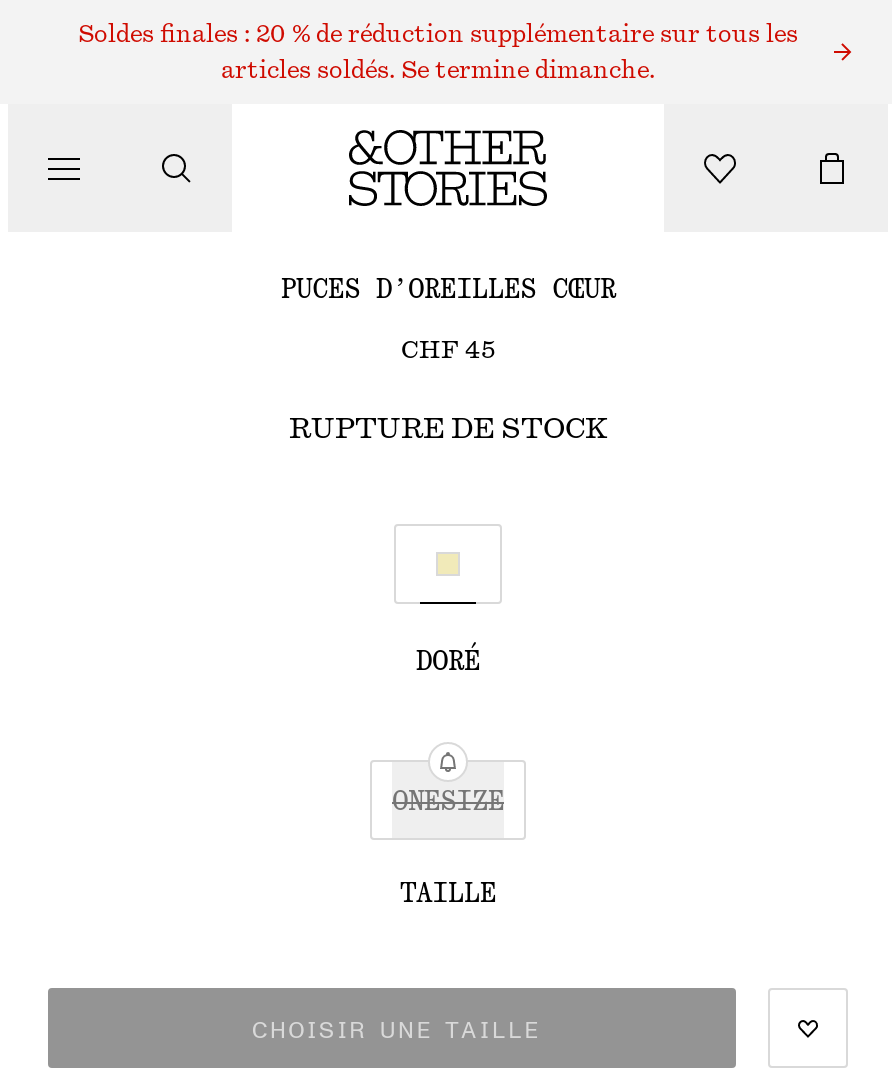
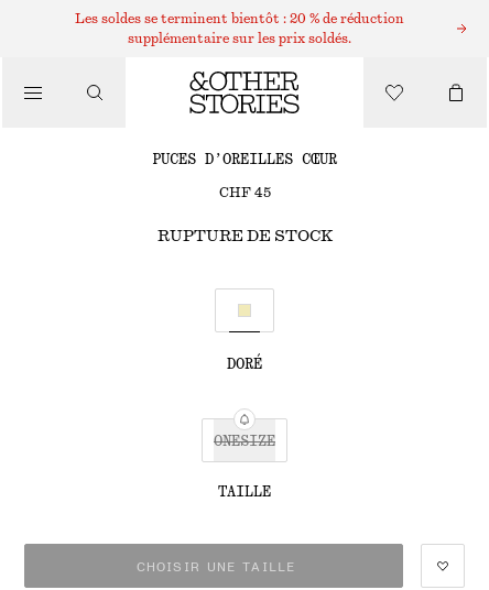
[78,22,798,46] Soldes finales : 20 % de réduction supplémentaire sur tous les -> [74,12,404,25] Les soldes se terminent bientôt : 20 % de réduction
[221,58,655,82] articles soldés. Se termine dimanche. -> [127,32,351,45] supplémentaire sur les prix soldés.

